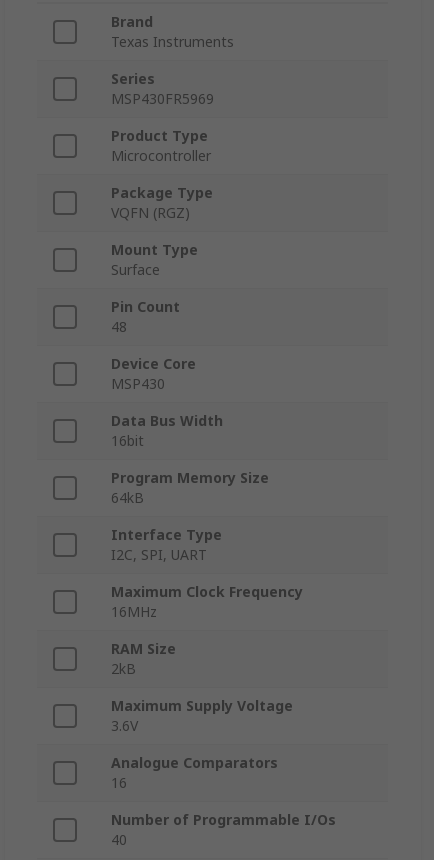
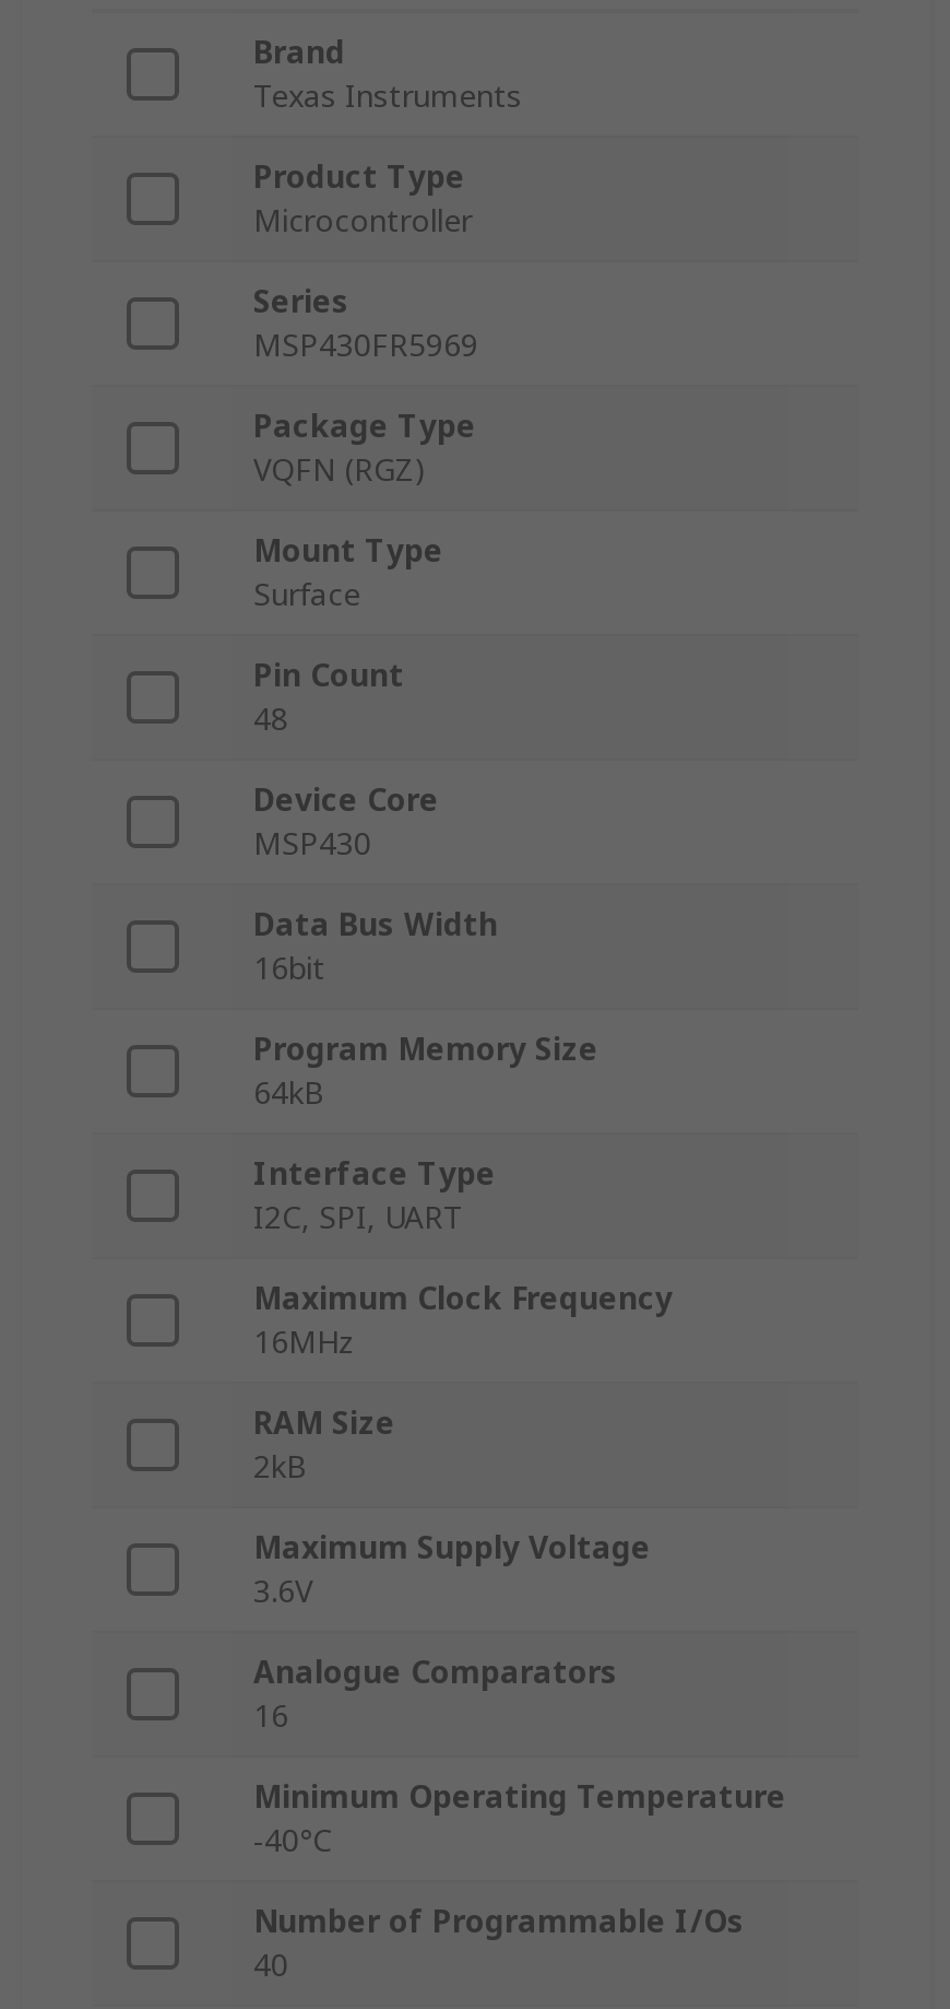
moved [111,126,211,165] -> [253,156,472,242]: Product Type | Microcontroller
none -> [253,1776,786,1861] Minimum Operating Temperature | -40°C

